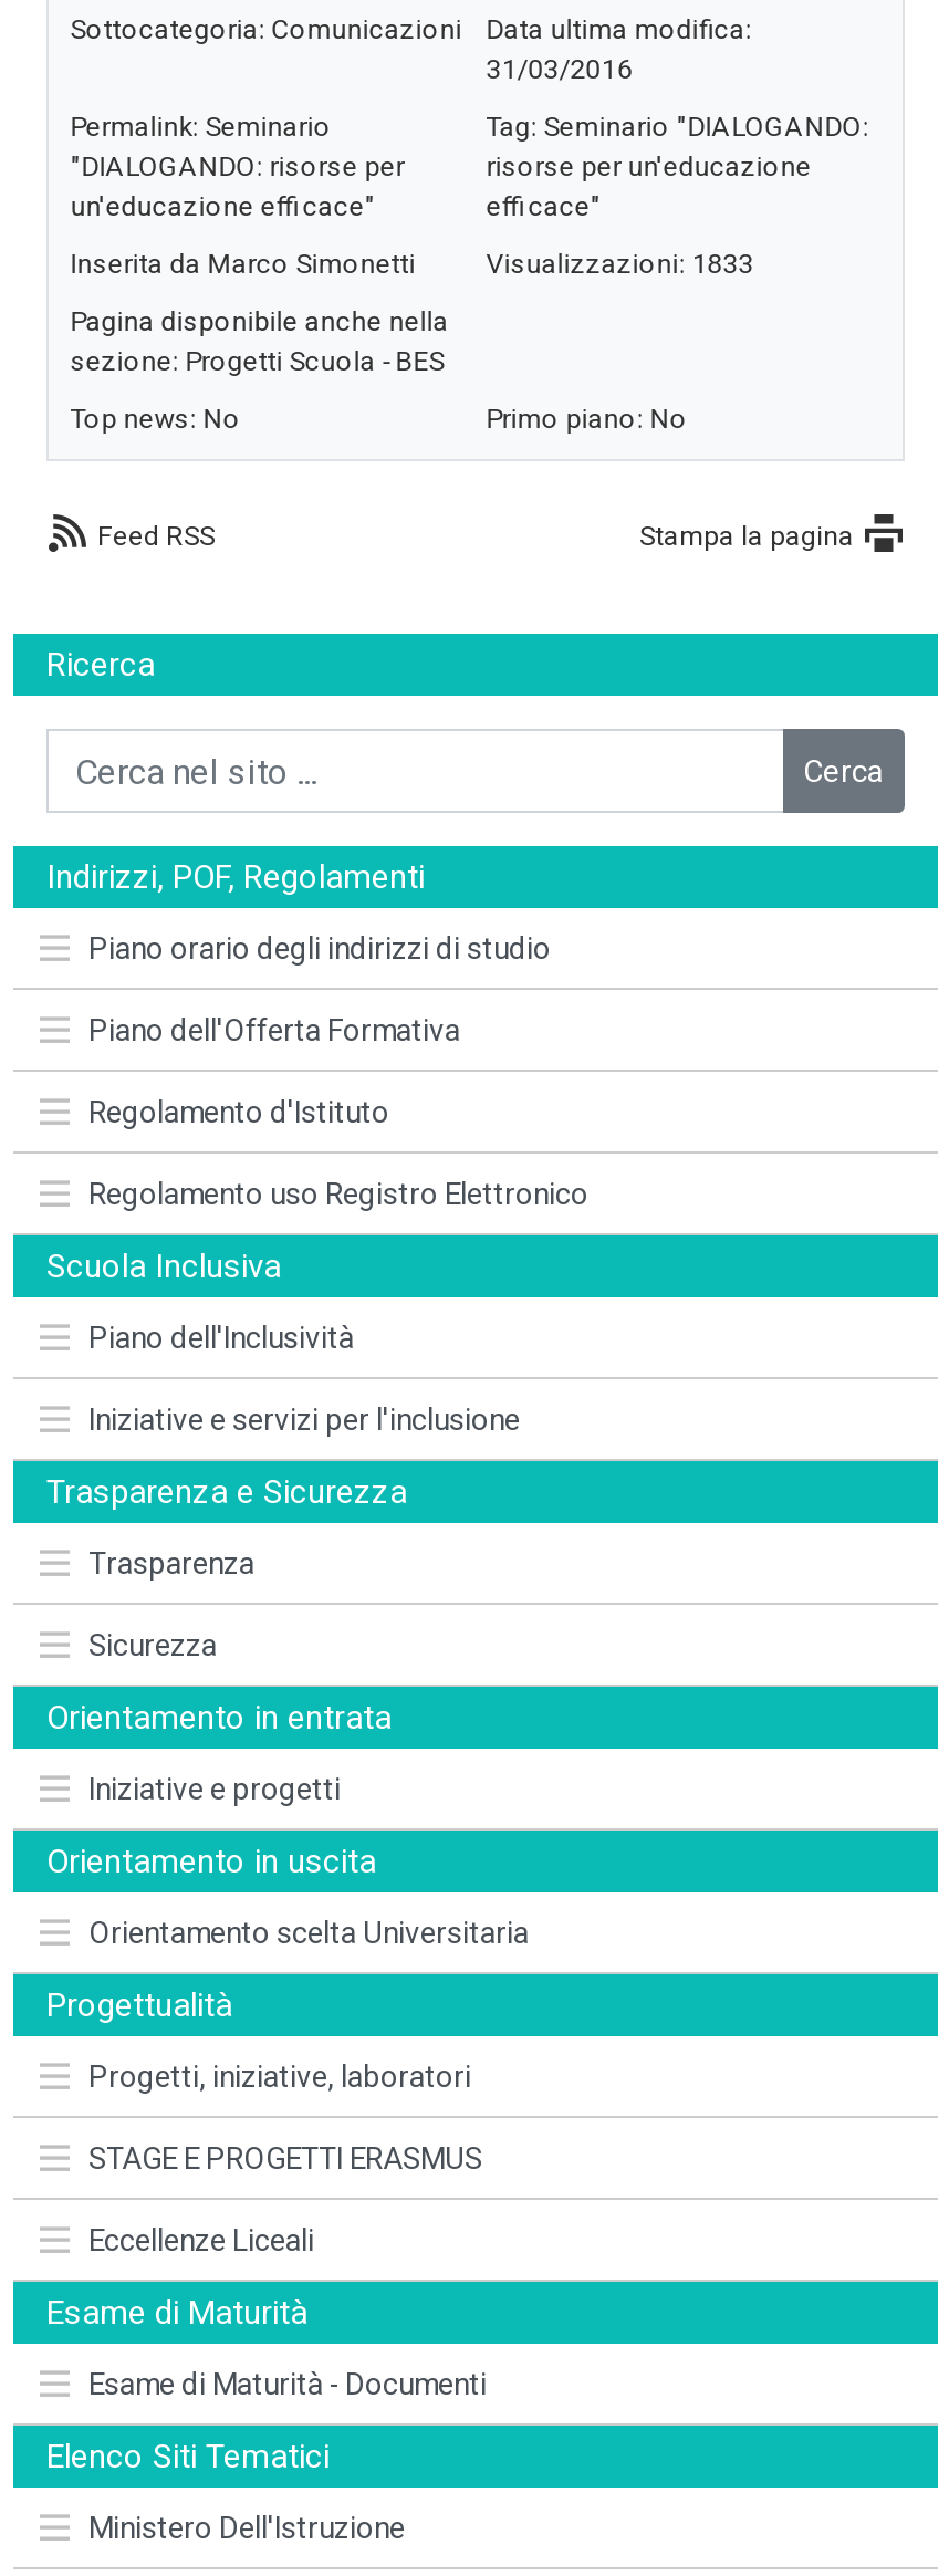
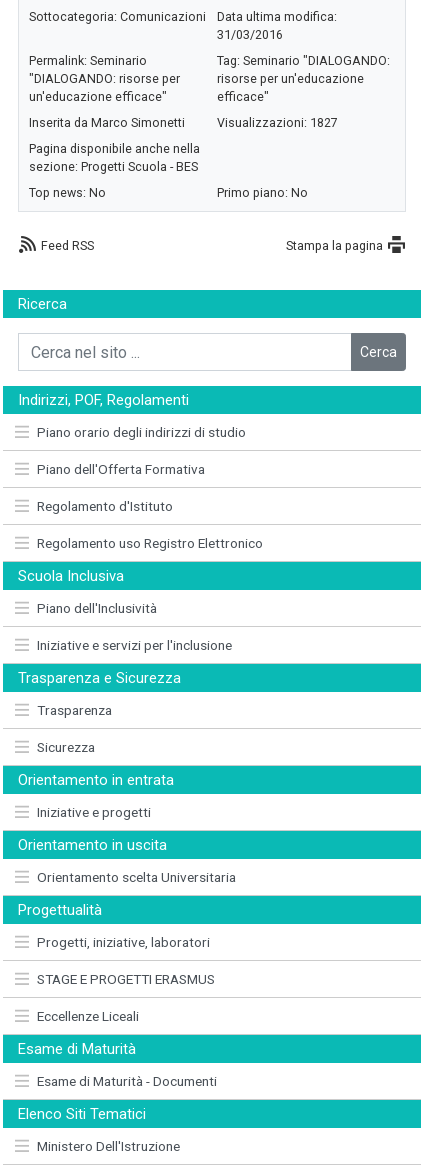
[486,247,754,280] Visualizzazioni: 1833 -> [217,115,338,130] Visualizzazioni: 1827

